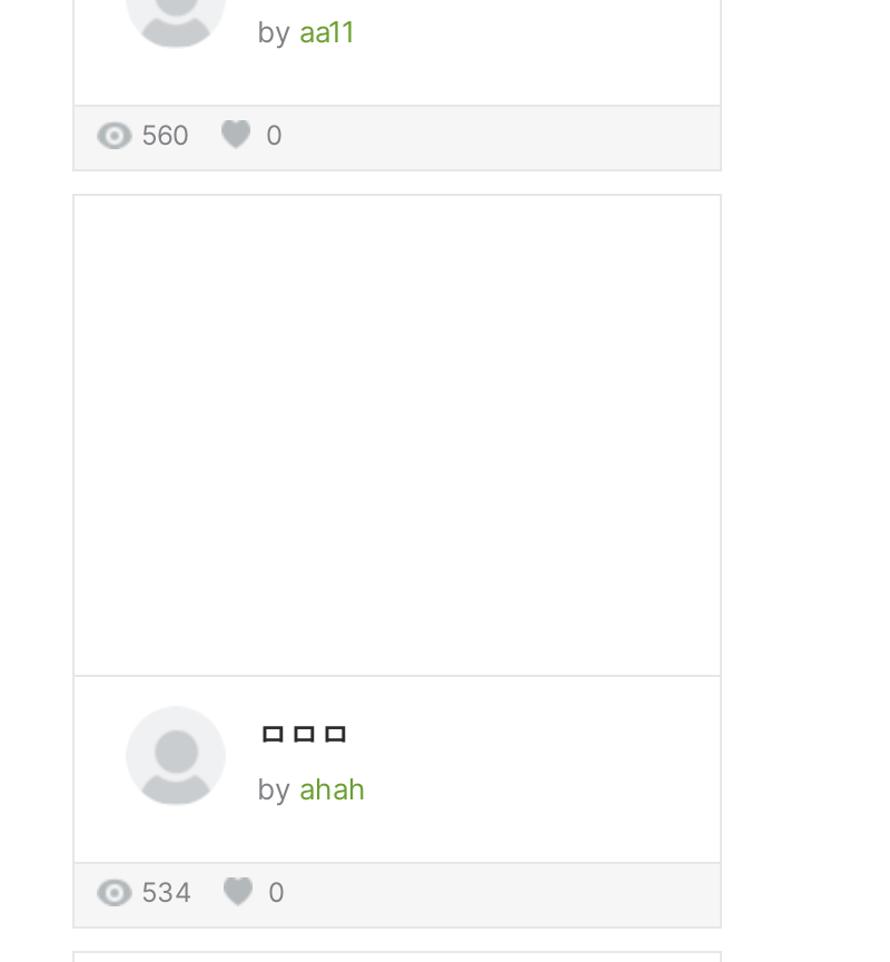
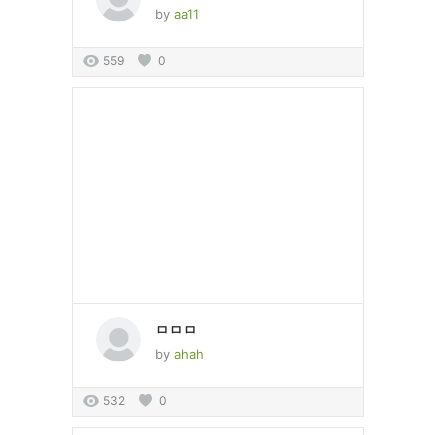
[141,118,190,152] 560 -> [103,53,124,68] 559
[141,875,192,909] 534 -> [103,393,125,408] 532

